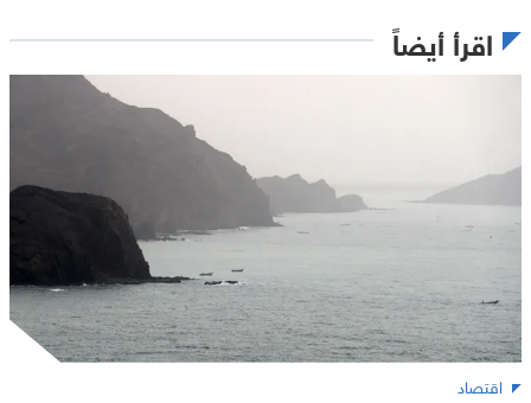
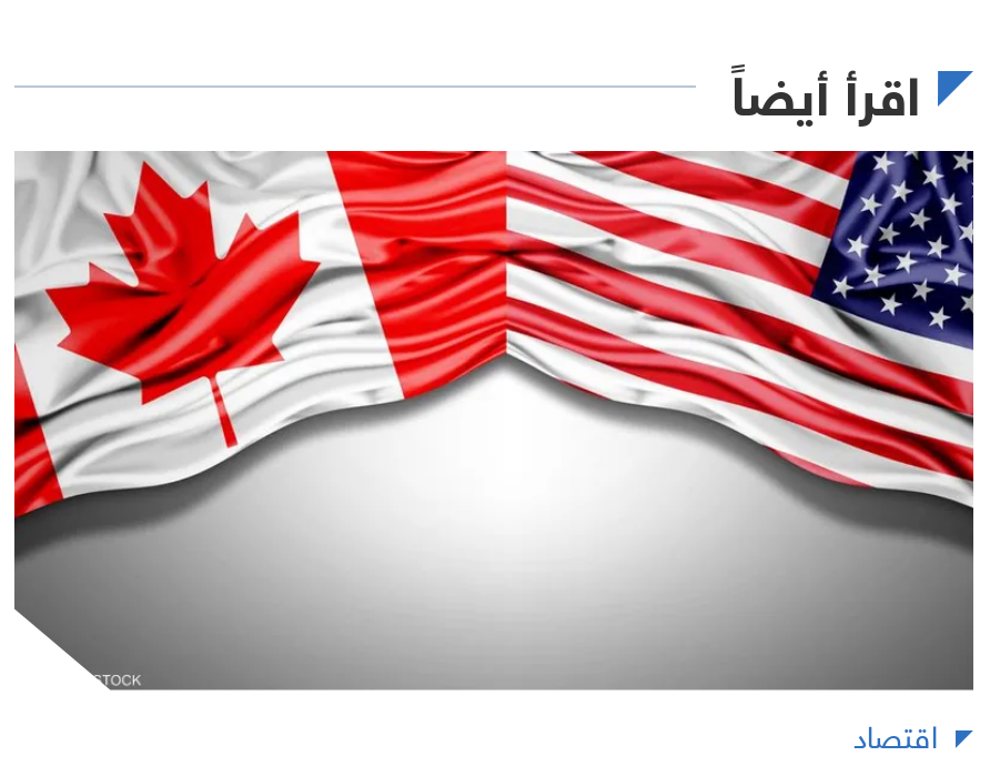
[8,75,522,363] [image] -> [12,149,976,688] [image]

